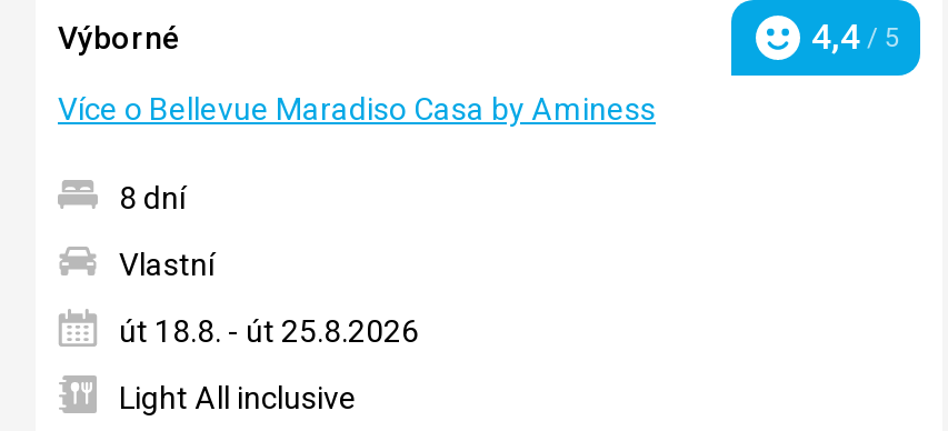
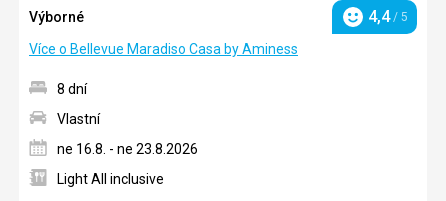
[119,313,419,348] út 18.8. - út 25.8.2026 -> [56,141,197,157] ne 16.8. - ne 23.8.2026

